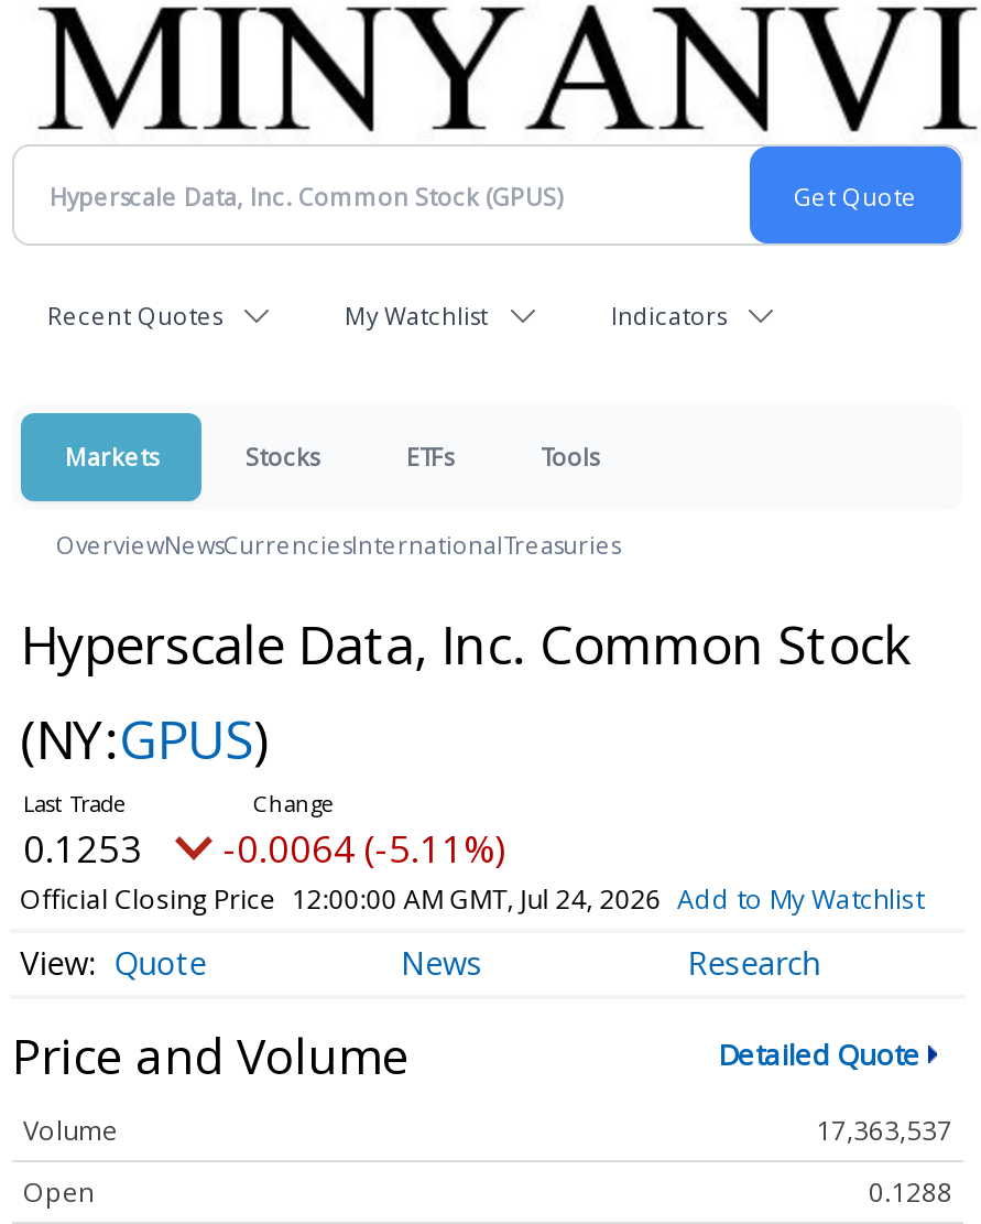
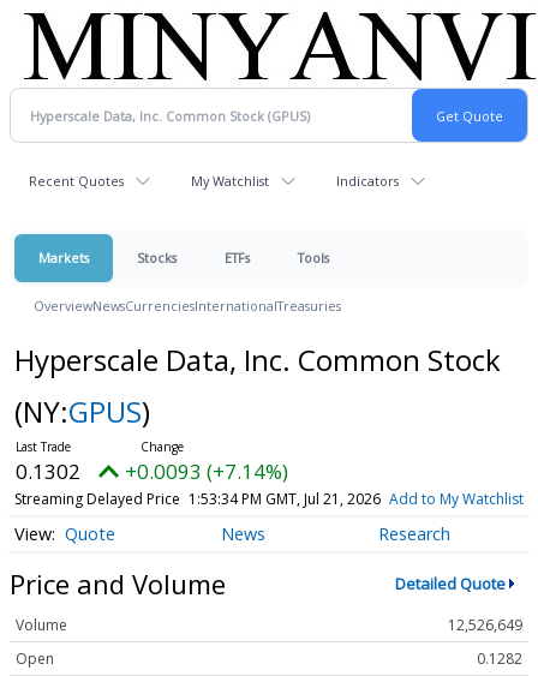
[23,823,142,874] 0.1253 -> [16,457,80,485] 0.1302
[224,823,505,874] -0.0064 (-5.11%) -> [125,457,288,485] +0.0093 (+7.14%)
[20,880,924,918] Official Closing Price 12:00:00 AM GMT, Jul 24, 2026 Add to My Watchlist -> [14,489,524,509] Streaming Delayed Price 1:53:34 PM GMT, Jul 21, 2026 Add to My Watchlist
[816,1113,952,1150] 17,363,537 -> [448,615,522,636] 12,526,649
[869,1174,952,1212] 0.1288 -> [477,649,522,669] 0.1282

